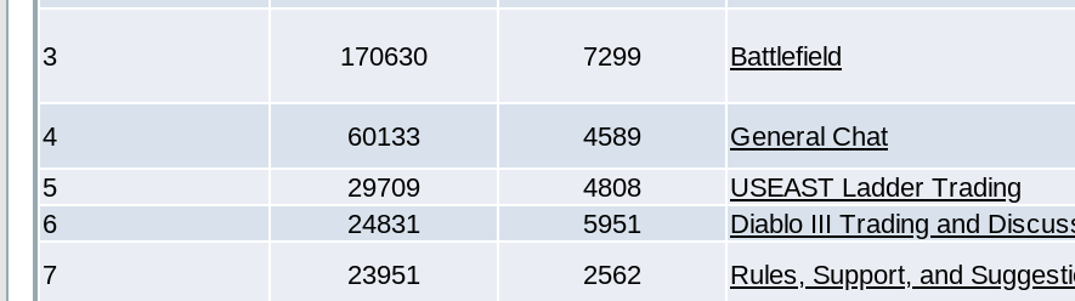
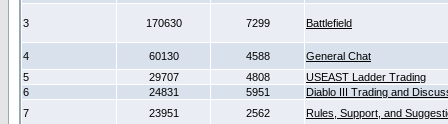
[347,121,420,150] 60133 -> [148,50,178,62] 60130
[583,121,641,150] 4589 -> [245,50,269,62] 4588
[347,172,420,201] 29709 -> [148,71,178,83] 29707

